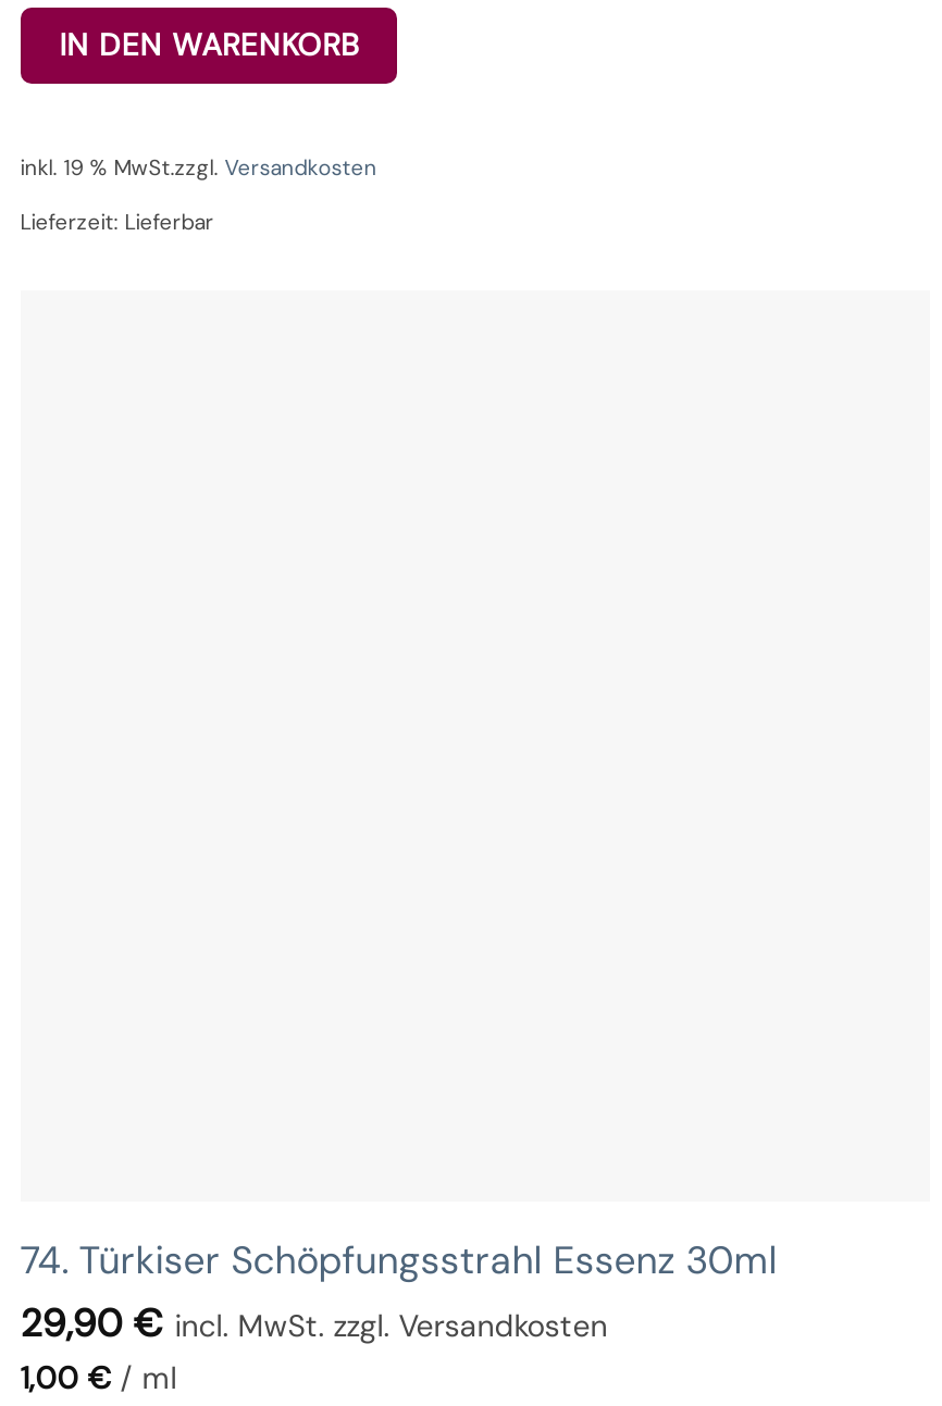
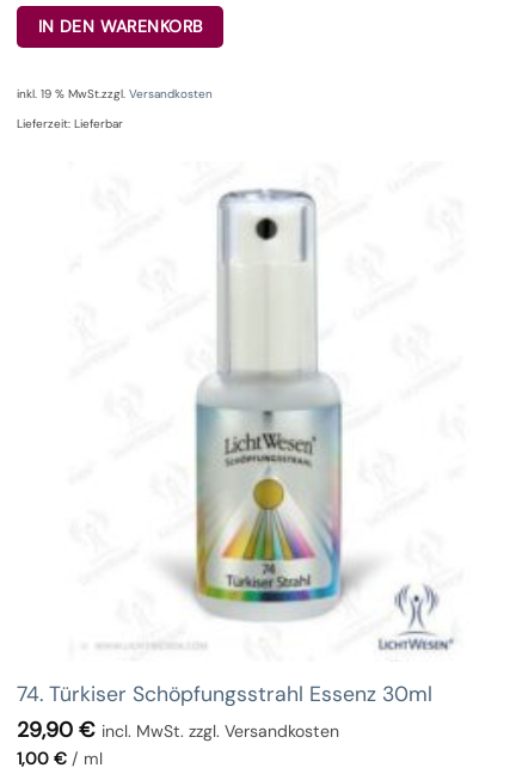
none -> [172,189,365,621] [image]
none -> [377,585,454,650] [image]

